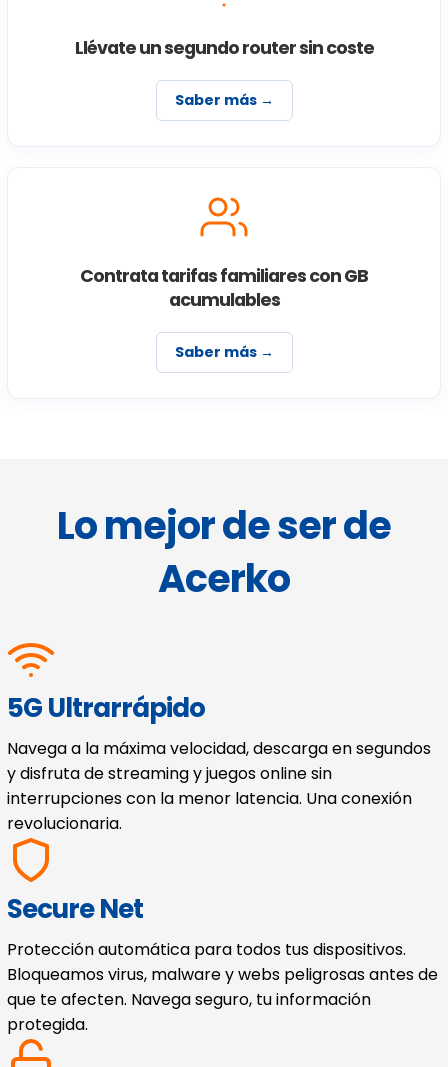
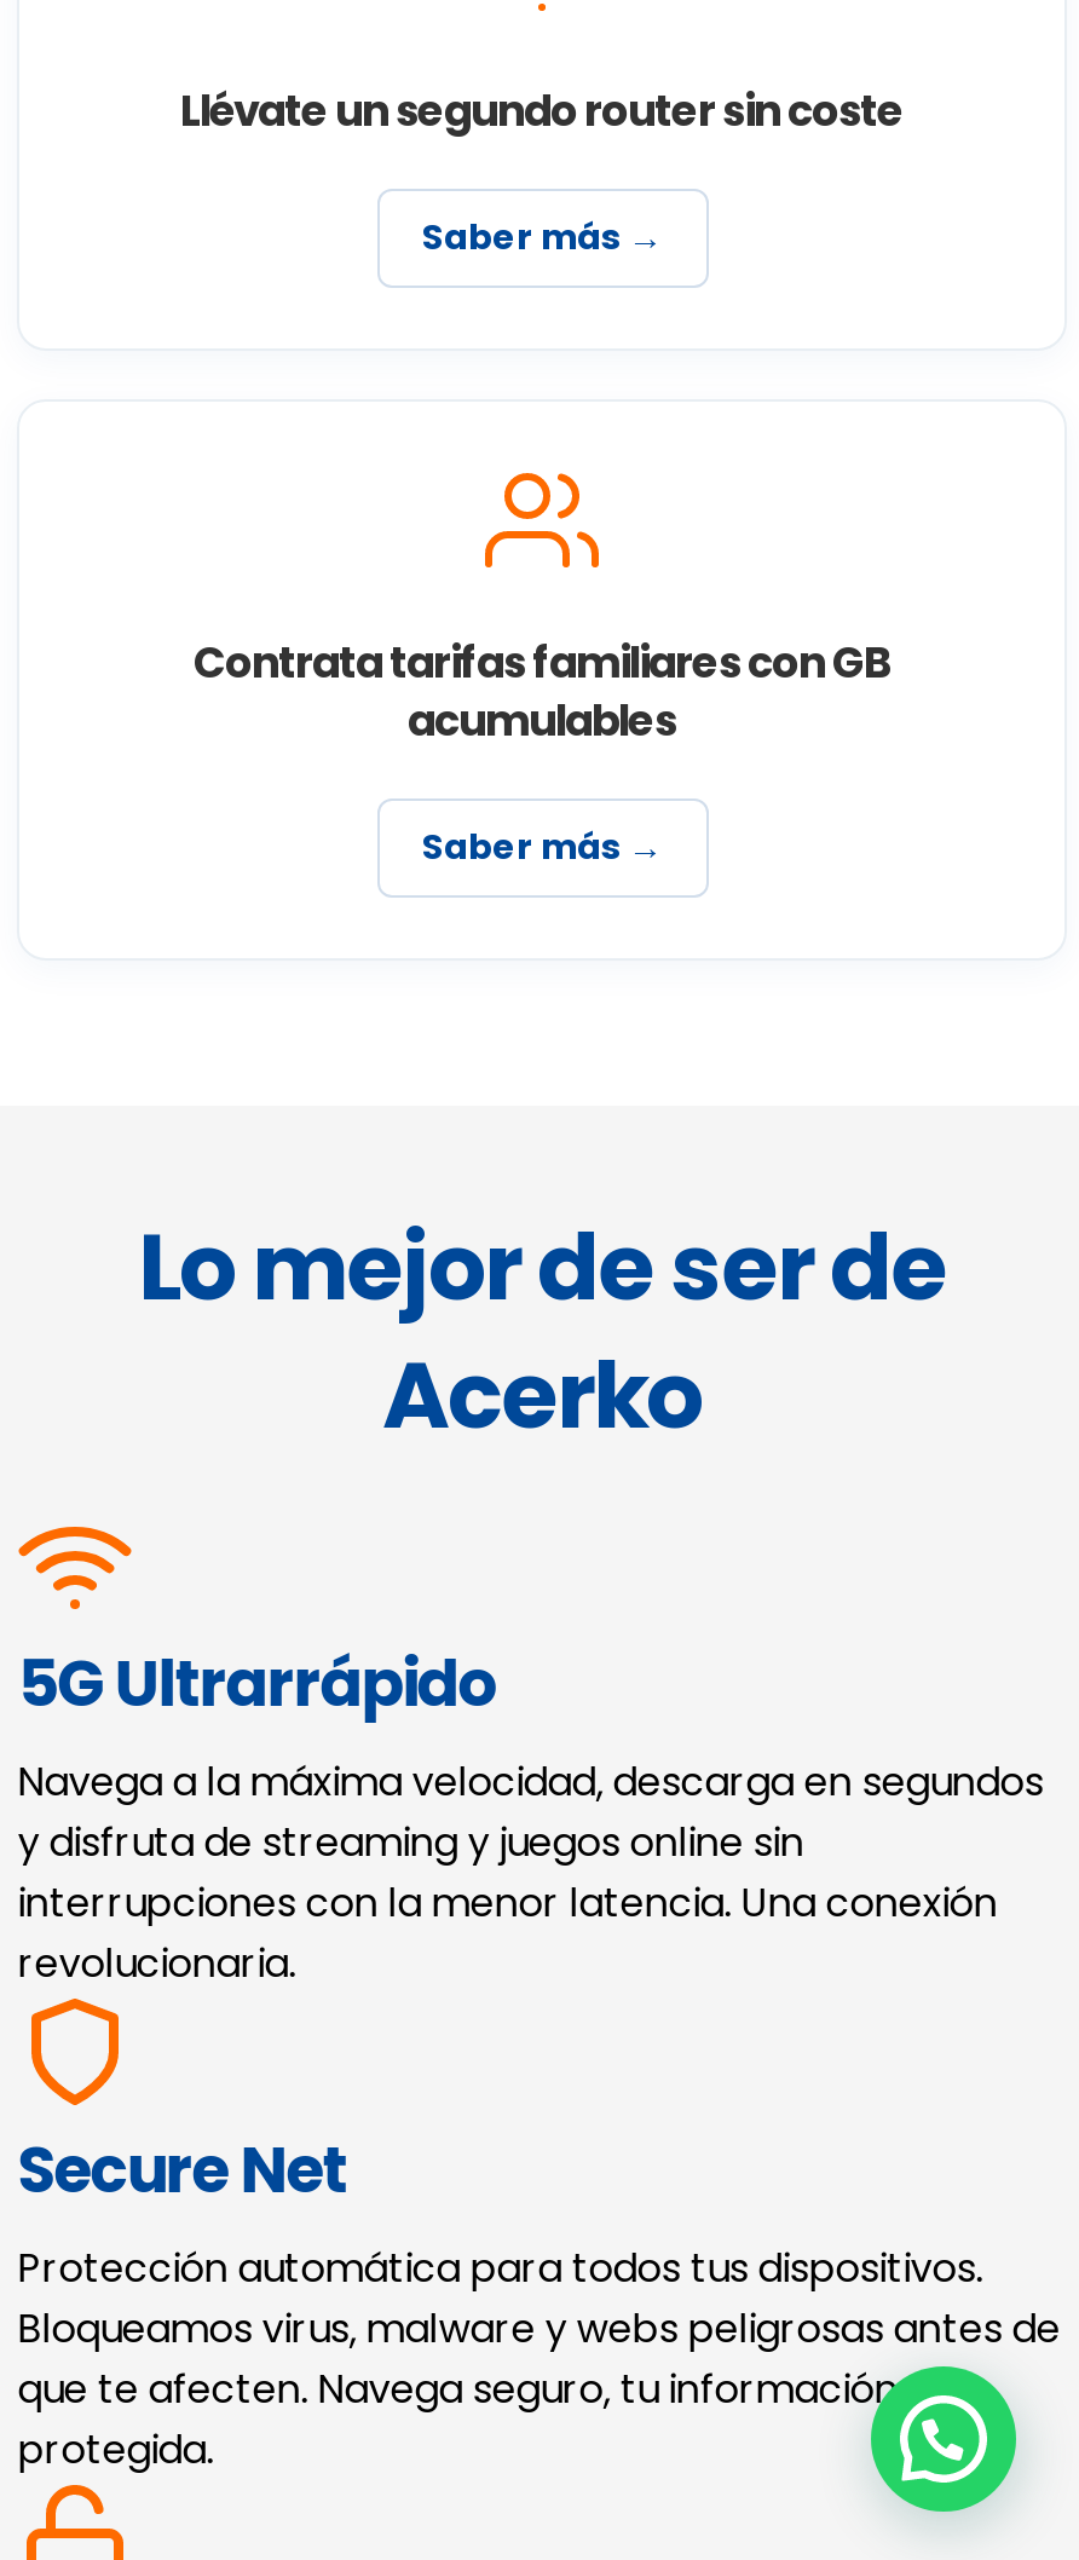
none -> [866,2364,1021,2524] [image]

